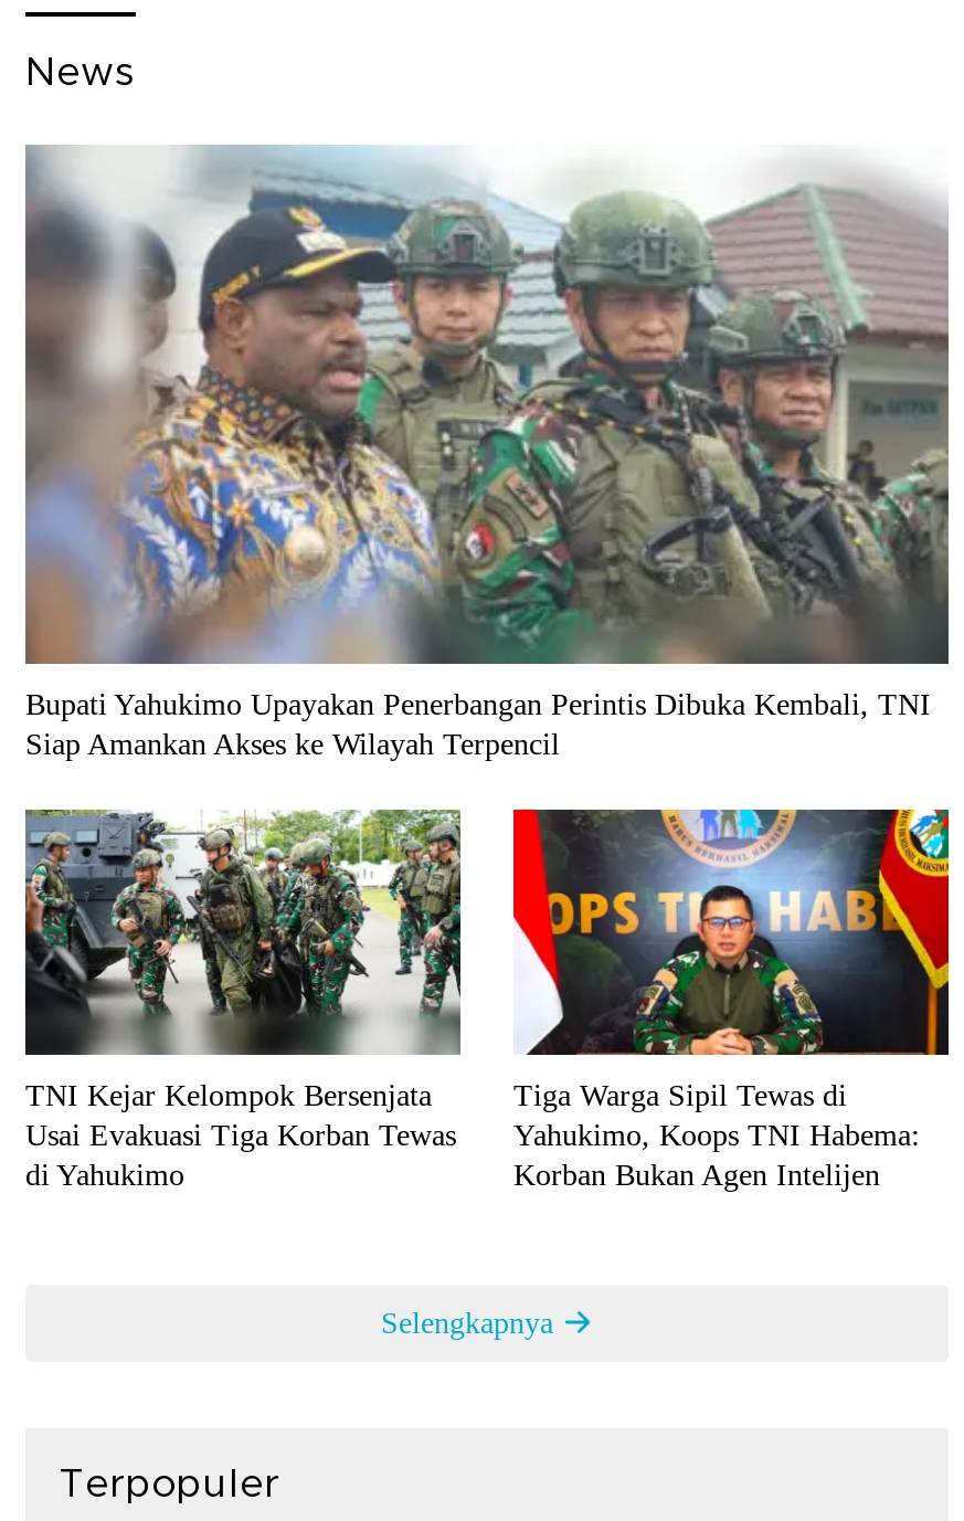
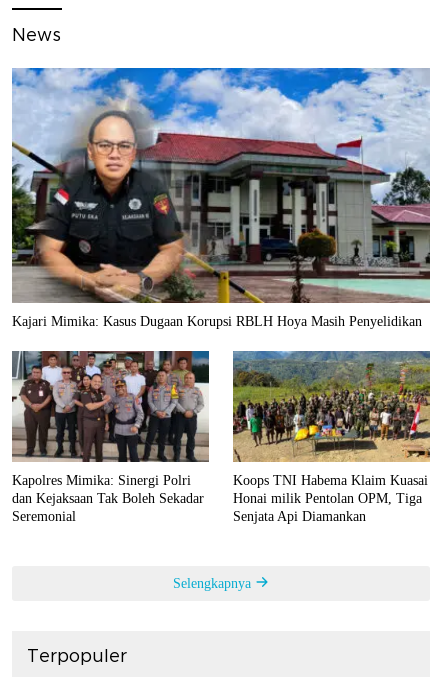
[23,145,949,761] [image] | Bupati Yahukimo Upayakan Penerbangan Perintis Dibuka Kembali, TNI | Siap Amankan Akses ke Wilayah Terpencil -> [12,67,430,329] [image] | Kajari Mimika: Kasus Dugaan Korupsi RBLH Hoya Masih Penyelidikan
[23,807,463,1192] [image] | TNI Kejar Kelompok Bersenjata | Usai Evakuasi Tiga Korban Tewas | di Yahukimo -> [12,355,210,524] [image] | Kapolres Mimika: Sinergi Polri | dan Kejaksaan Tak Boleh Sekadar | Seremonial
[511,807,951,1192] [image] | Tiga Warga Sipil Tewas di | Yahukimo, Koops TNI Habema: | Korban Bukan Agen Intelijen -> [232,350,431,524] [image] | Koops TNI Habema Klaim Kuasai | Honai milik Pentolan OPM, Tiga | Senjata Api Diamankan

